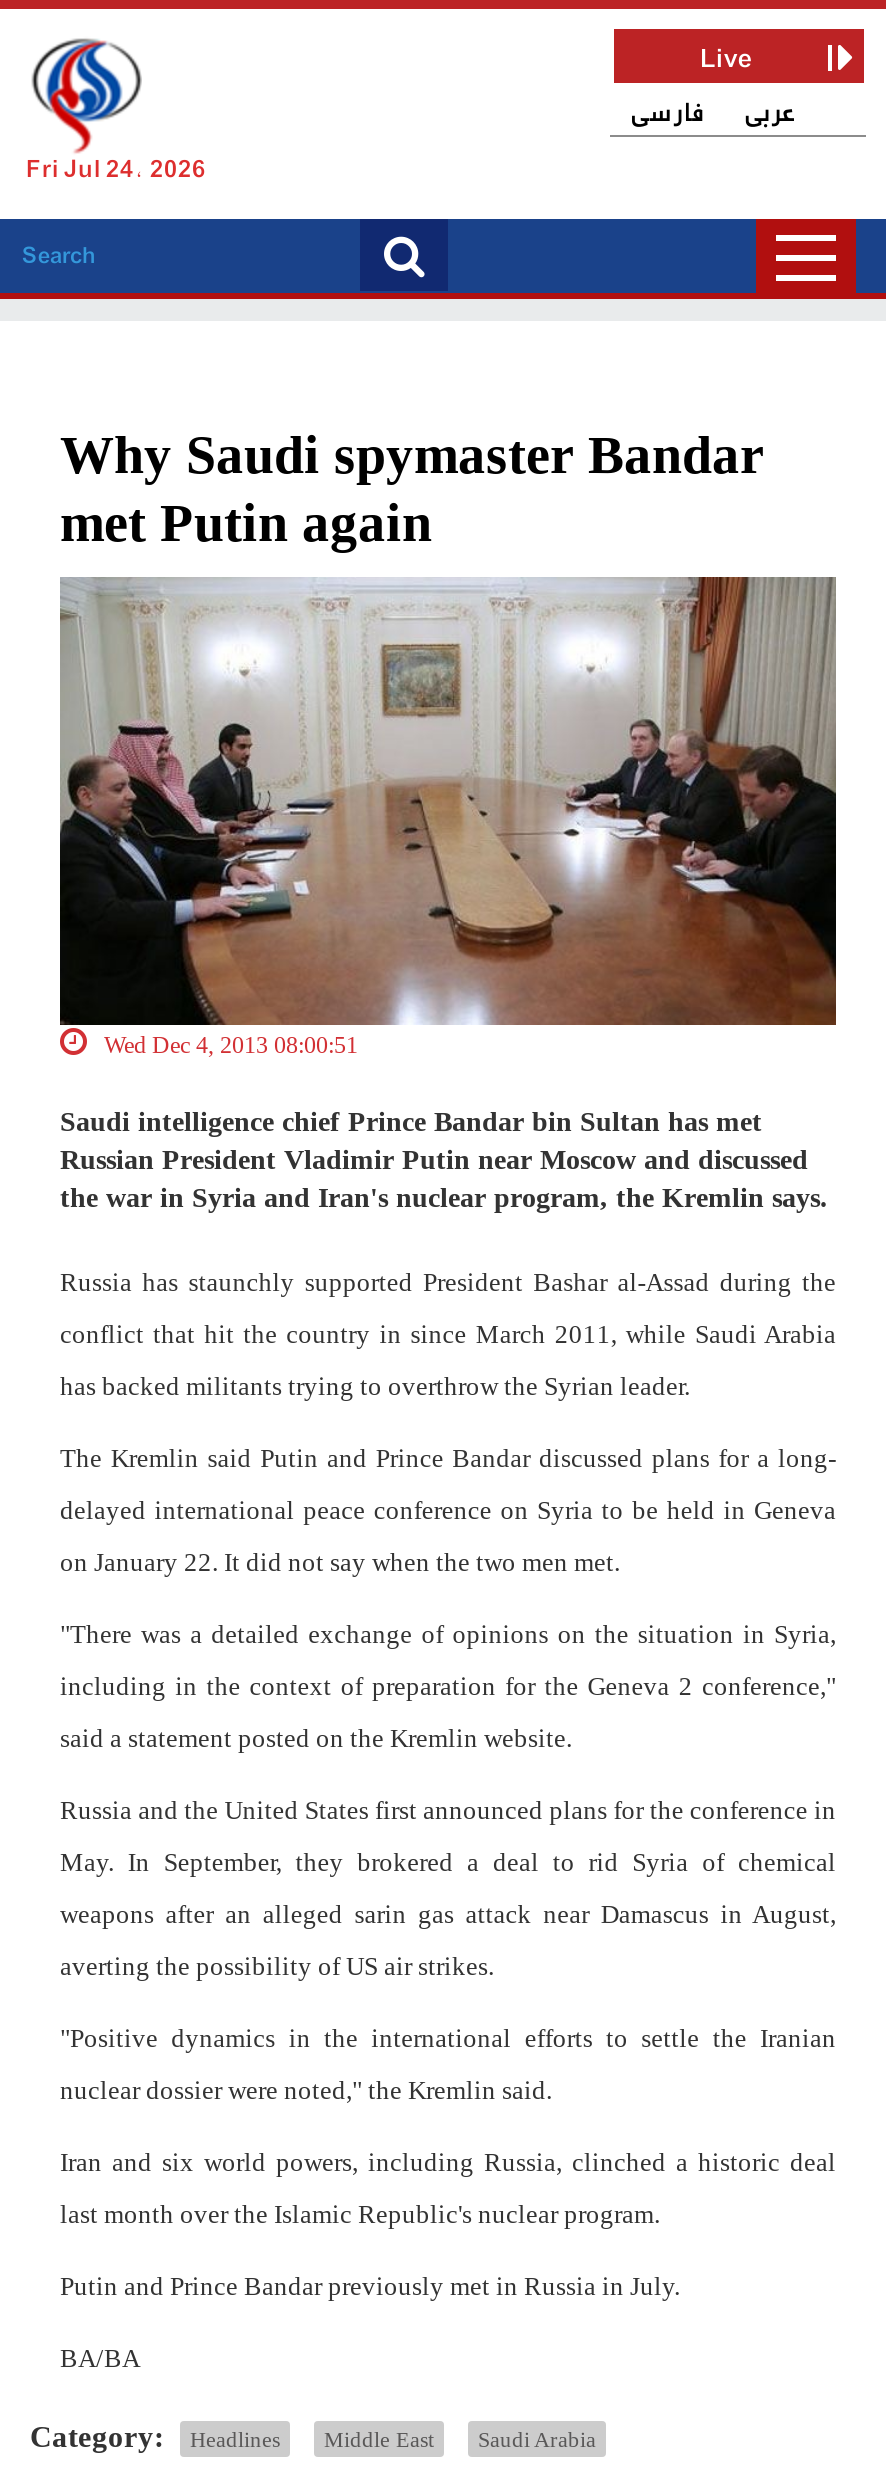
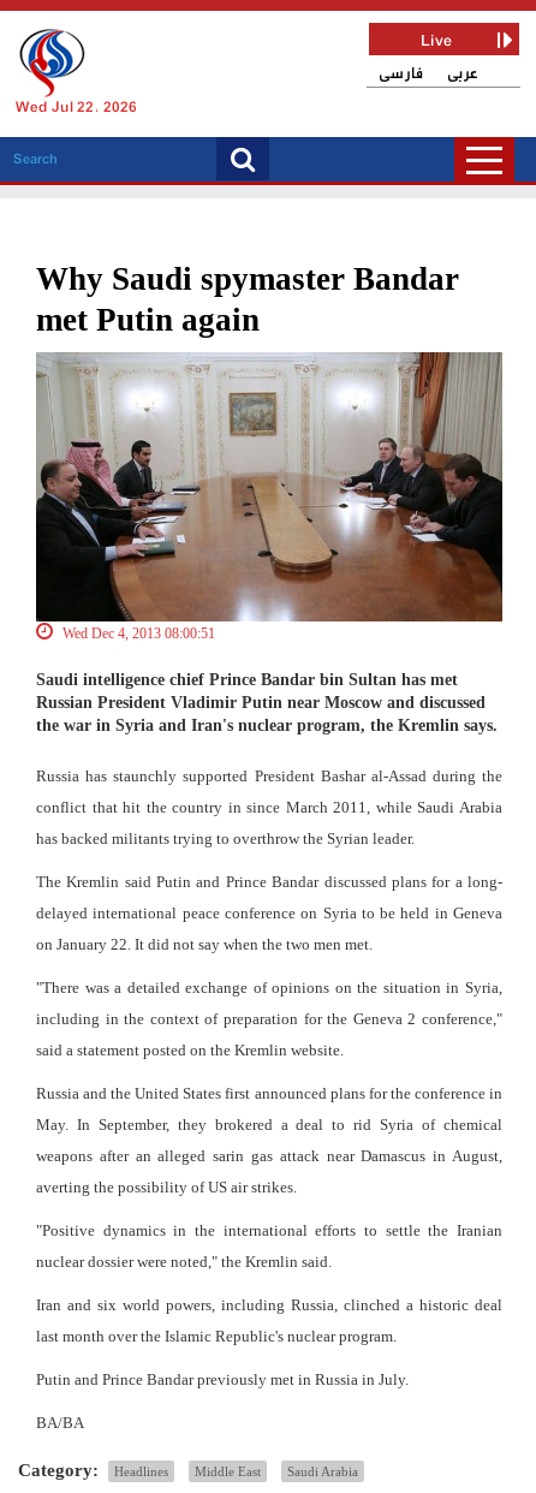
[26,151,206,191] Fri Jul 24, 2026 -> [16,96,137,120] Wed Jul 22, 2026

